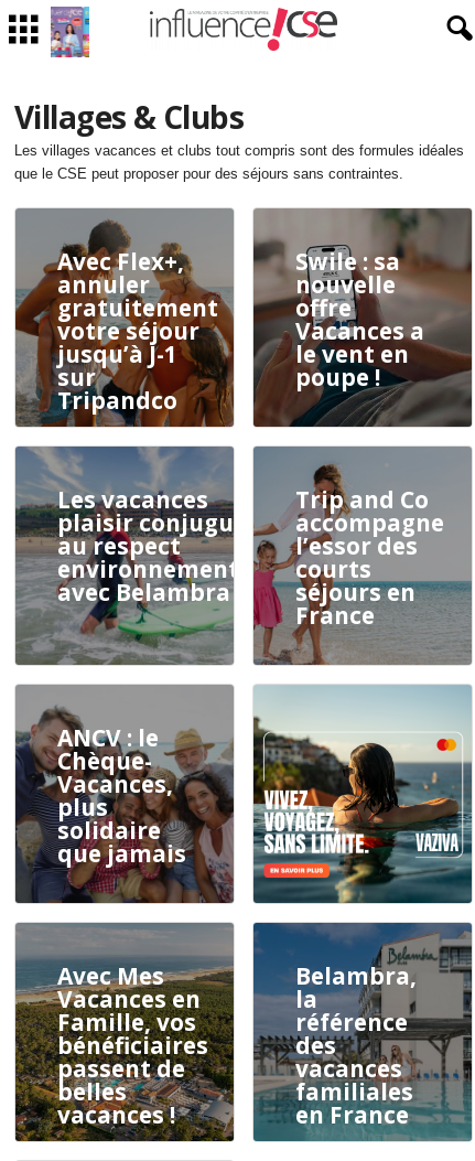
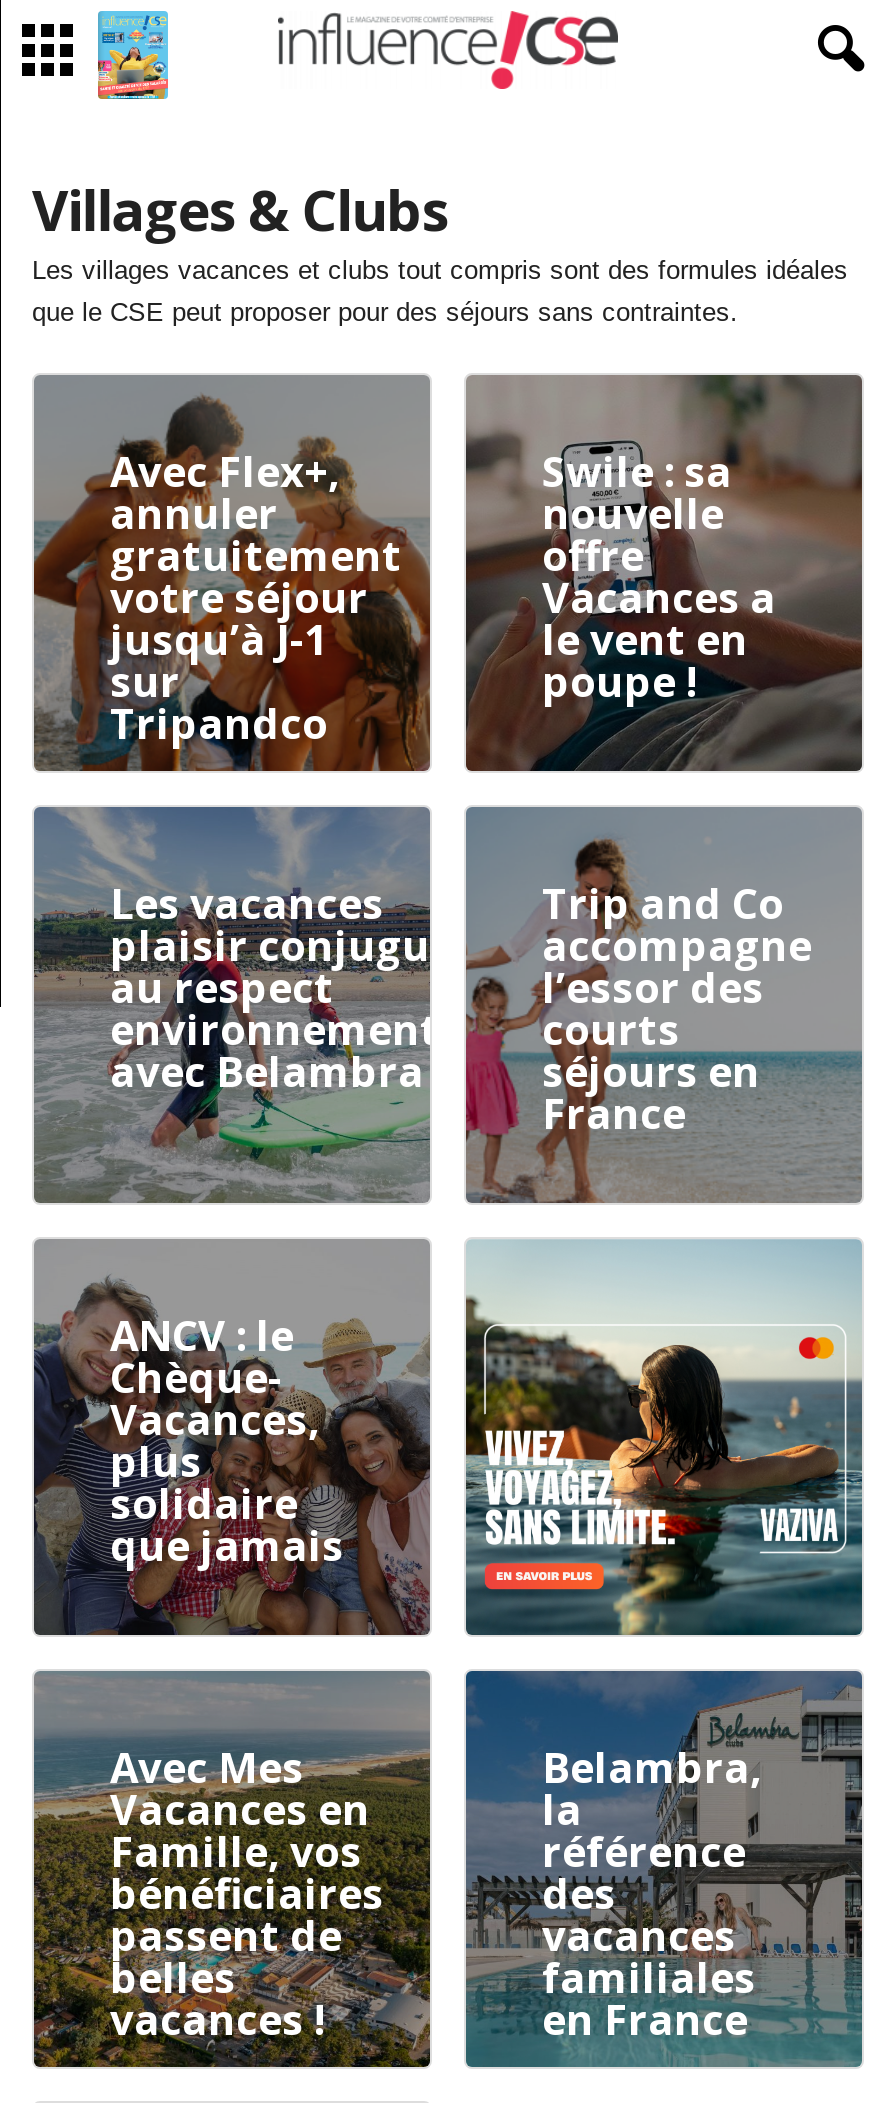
[50,7,90,58] [image] -> [96,11,170,101] [image]

